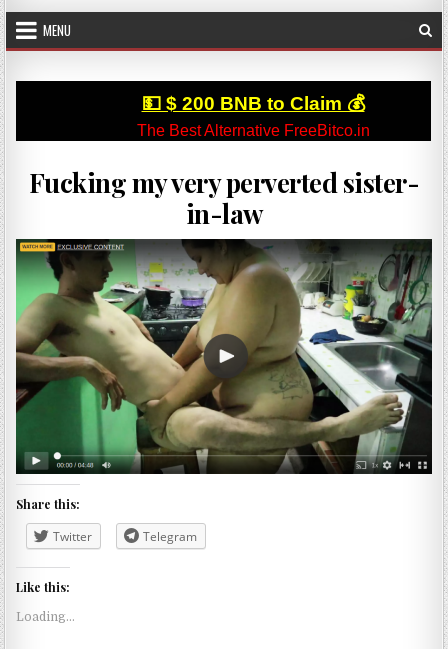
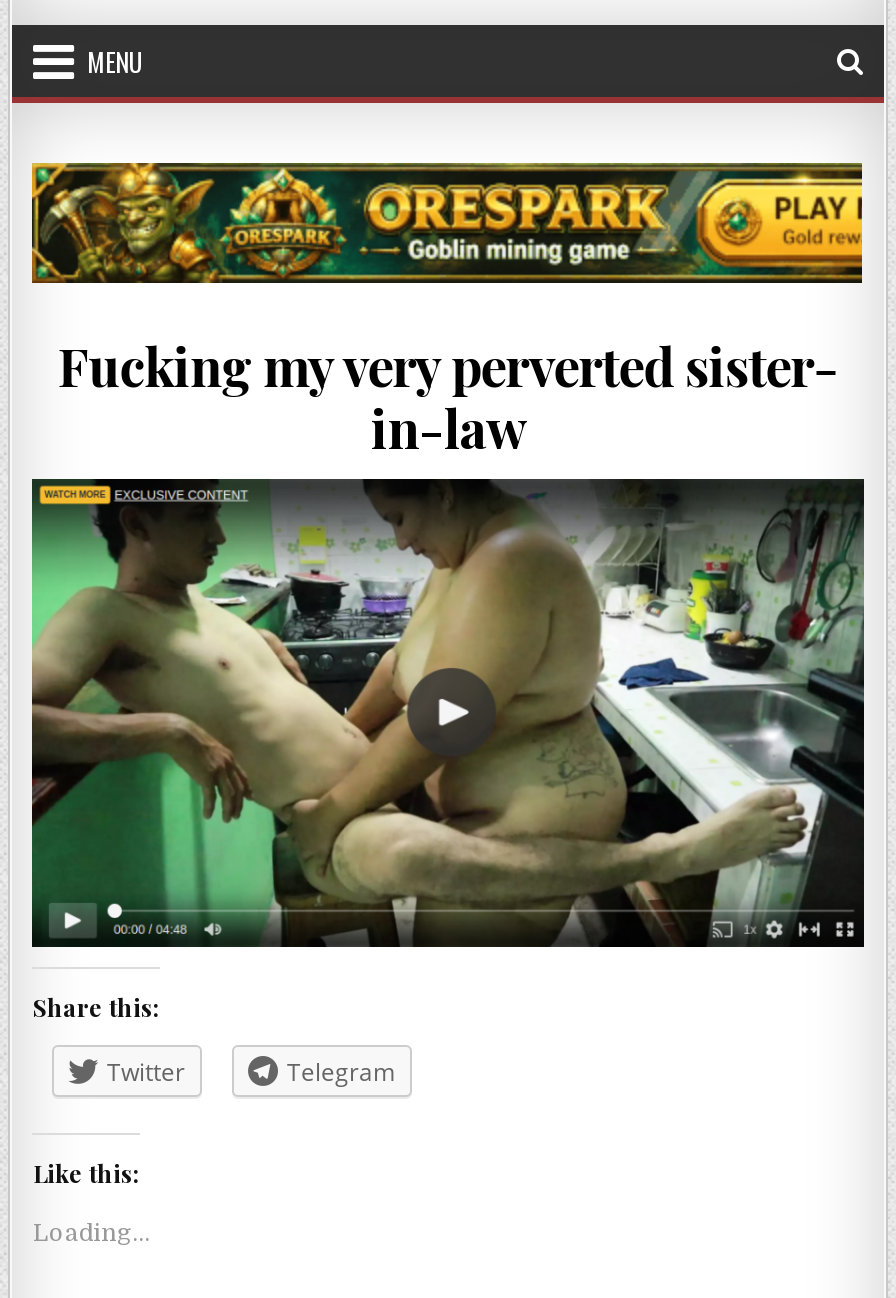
[15,80,432,142] [image] -> [30,162,864,286] [image]

